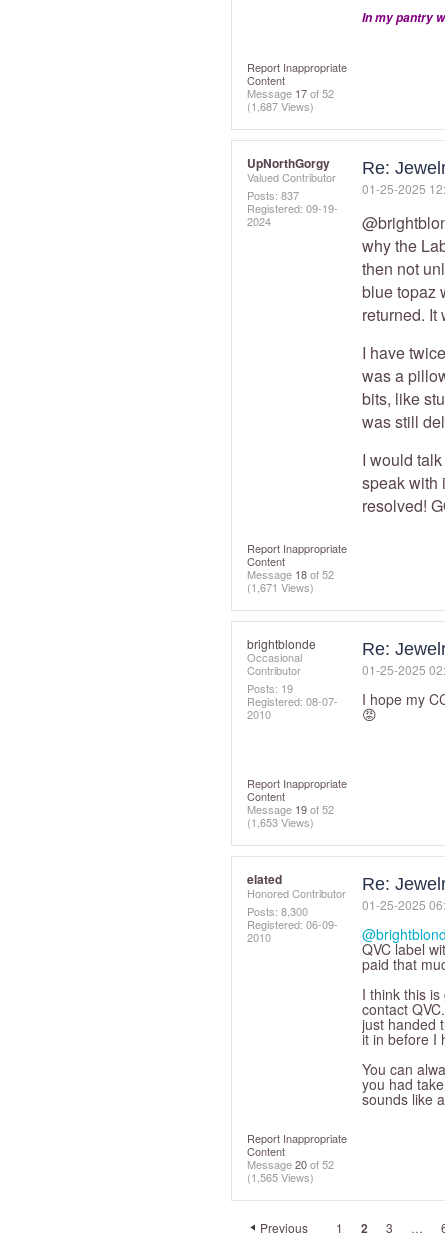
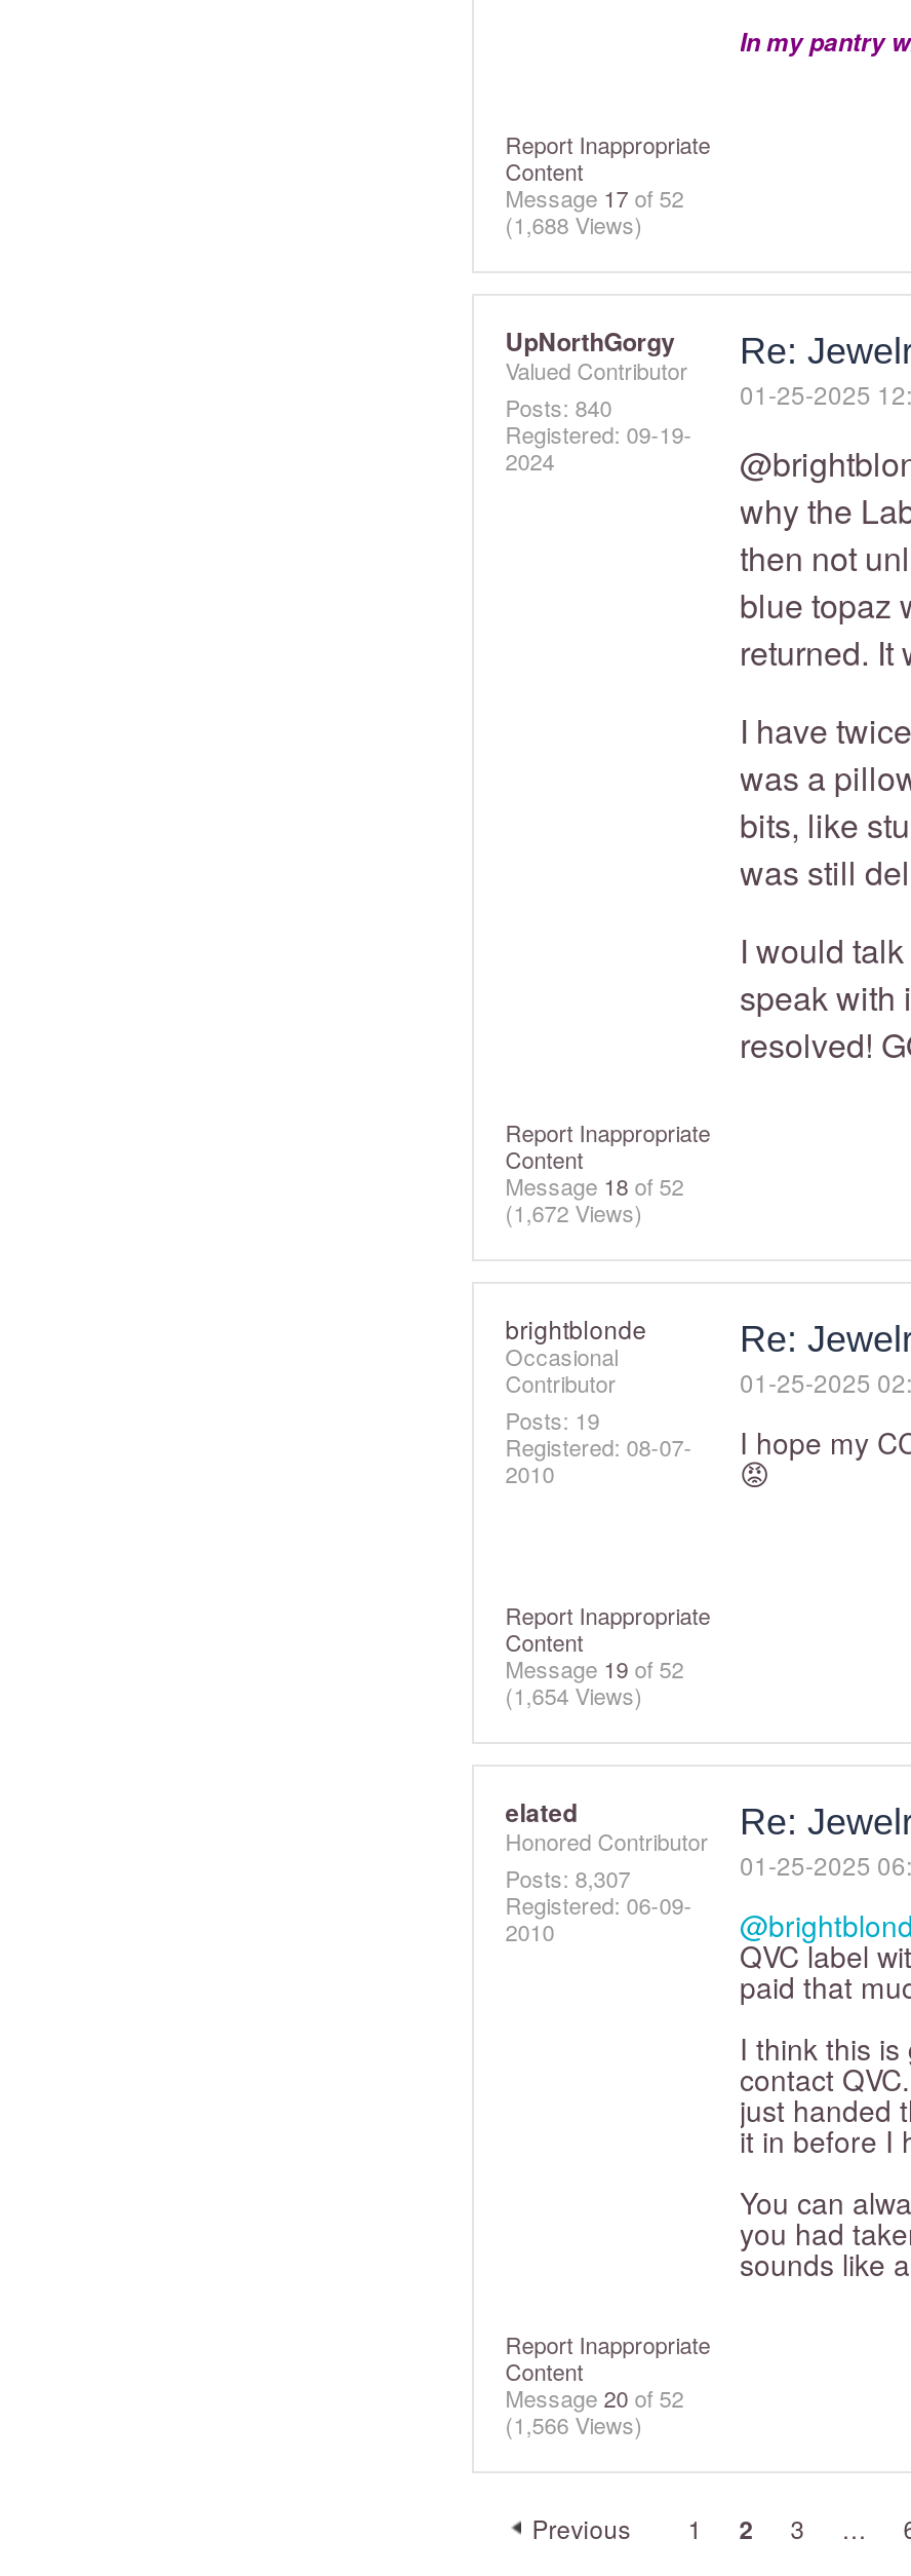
[247,98,314,114] (1,687 Views) -> [505,207,643,240] (1,688 Views)
[247,187,299,203] Posts: 837 -> [505,390,612,423] Posts: 840
[247,579,314,595] (1,671 Views) -> [505,1196,643,1228] (1,672 Views)
[247,814,314,830] (1,653 Views) -> [505,1678,643,1711] (1,654 Views)
[247,903,308,919] Posts: 8,300 -> [505,1861,630,1894] Posts: 8,307
[247,1169,314,1185] (1,565 Views) -> [505,2408,643,2440] (1,566 Views)

